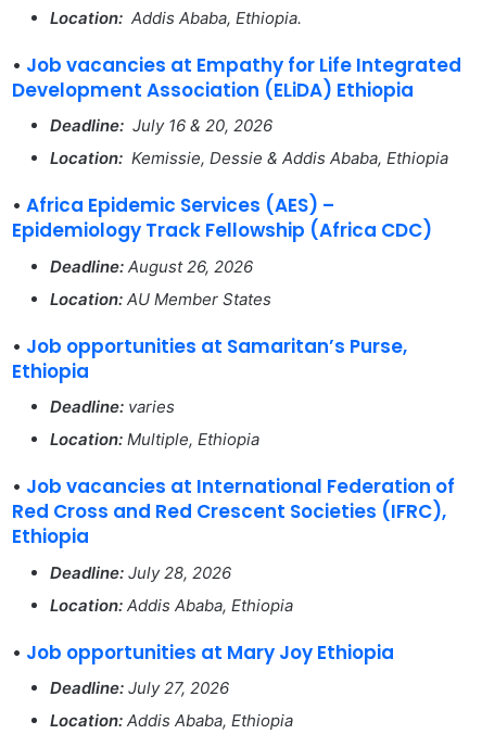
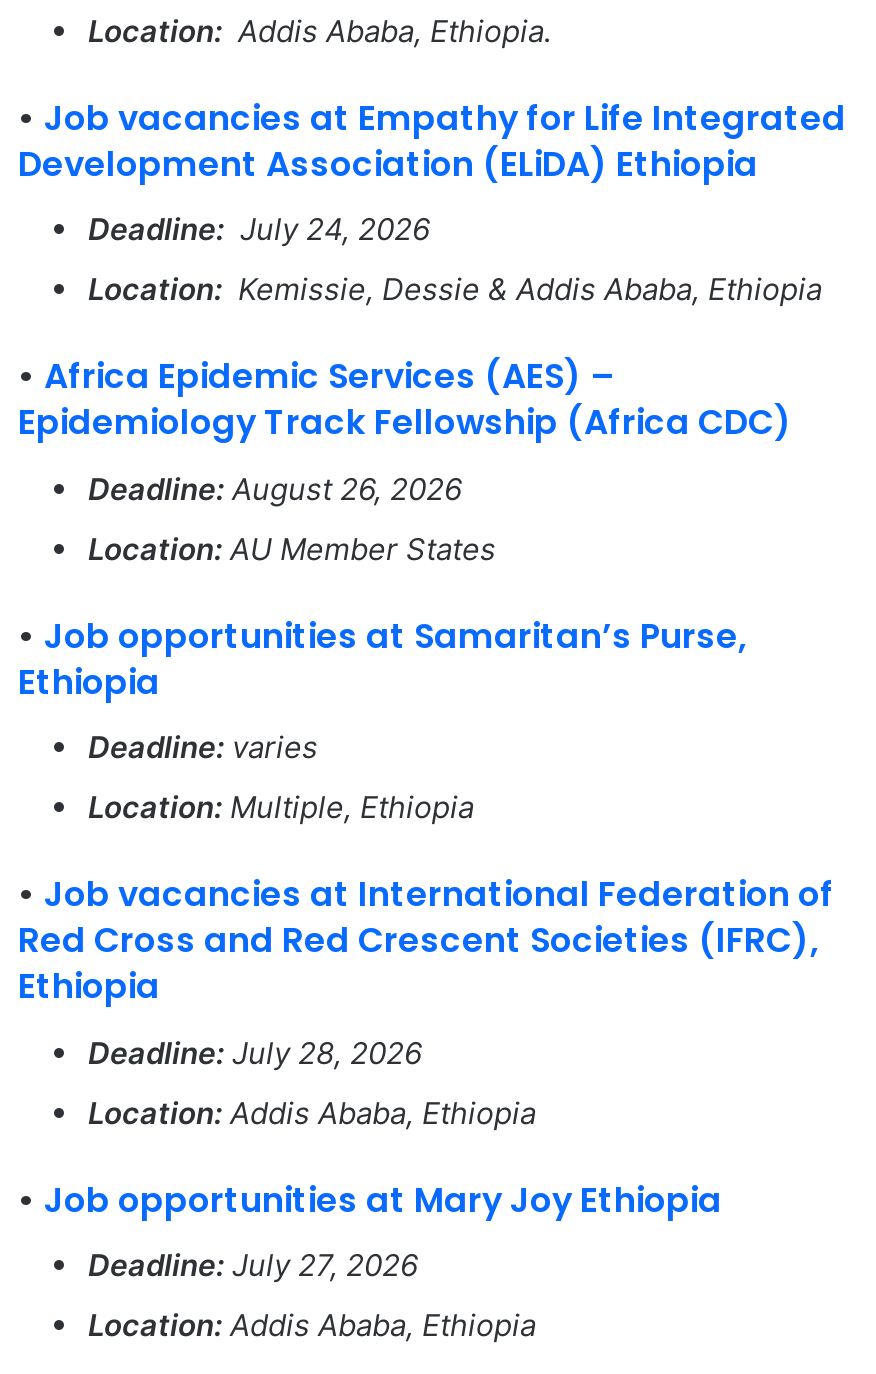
[50,115,277,136] Deadline: July 16 & 20, 2026 -> [88,210,438,248] Deadline: July 24, 2026

